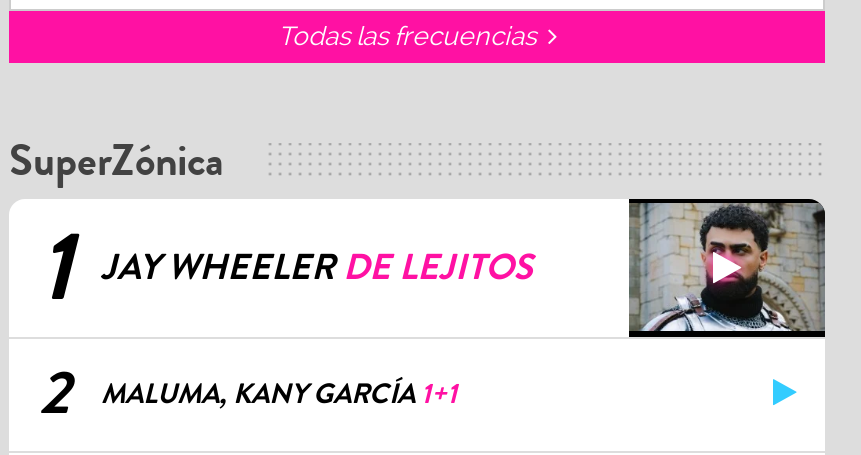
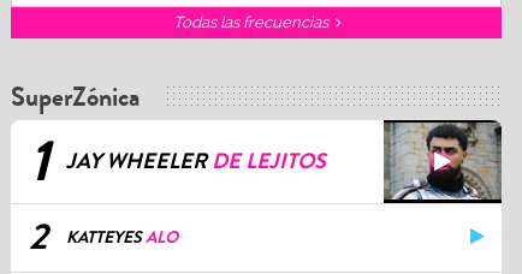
[101,373,457,415] MALUMA, KANY GARCÍA 1+1 -> [66,225,178,250] KATTEYES ALO

